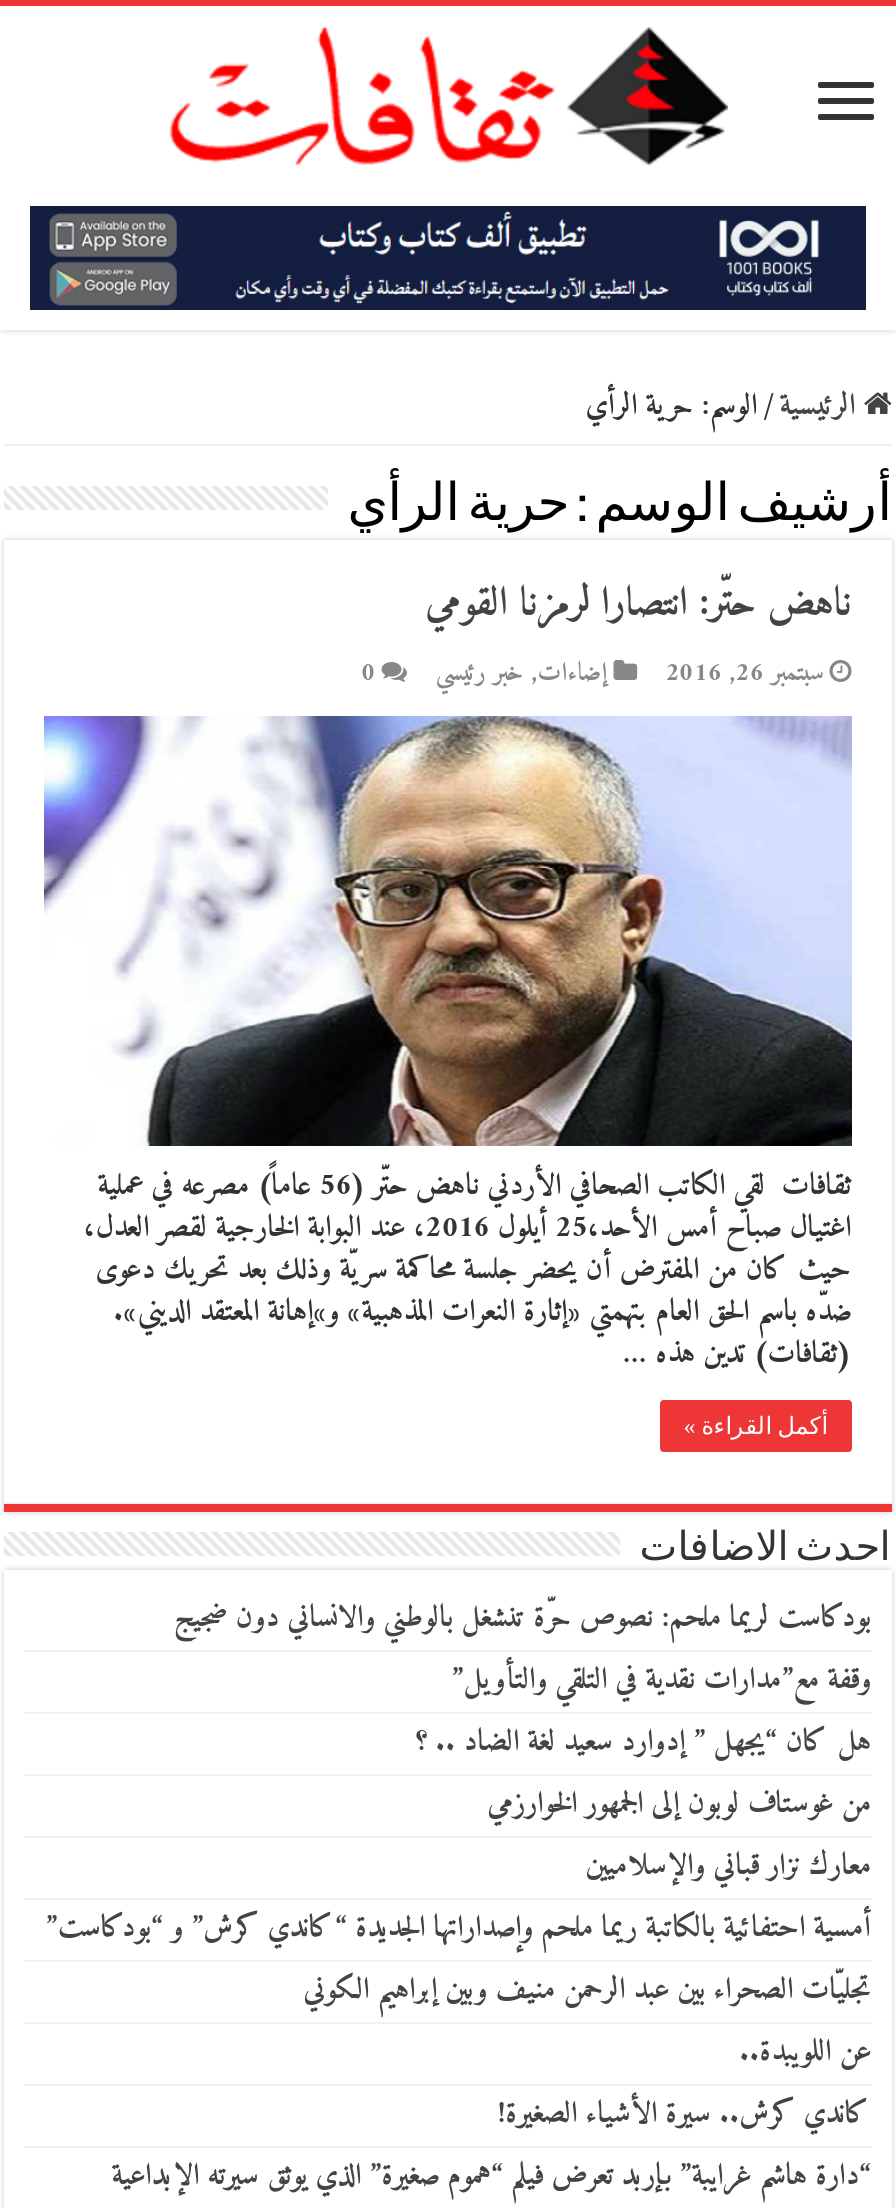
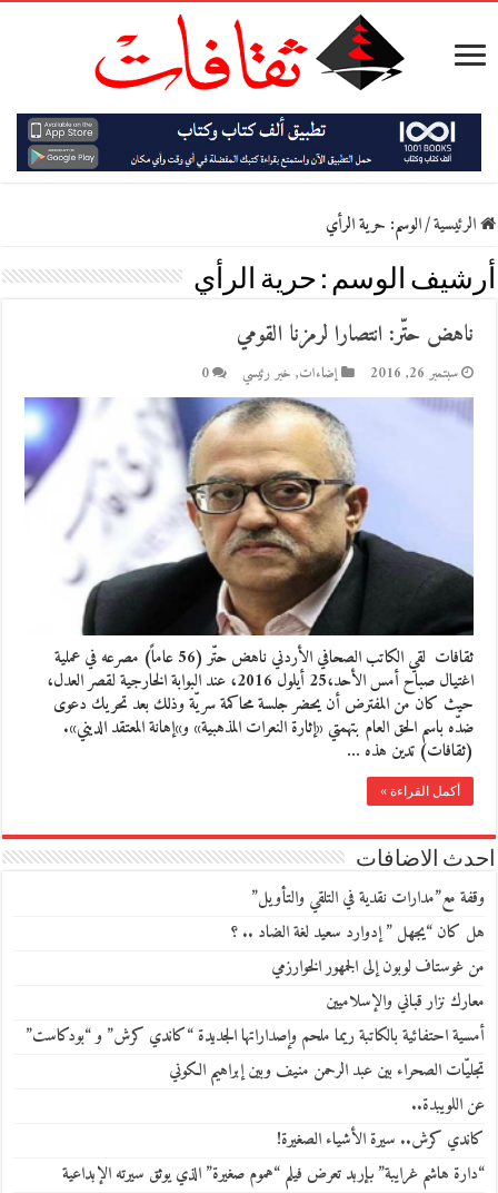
[174,1591,872,1645] بودكاست لريما ملحم: نصوص حرّة تنشغل بالوطني والانساني دون ضجيج -> none

